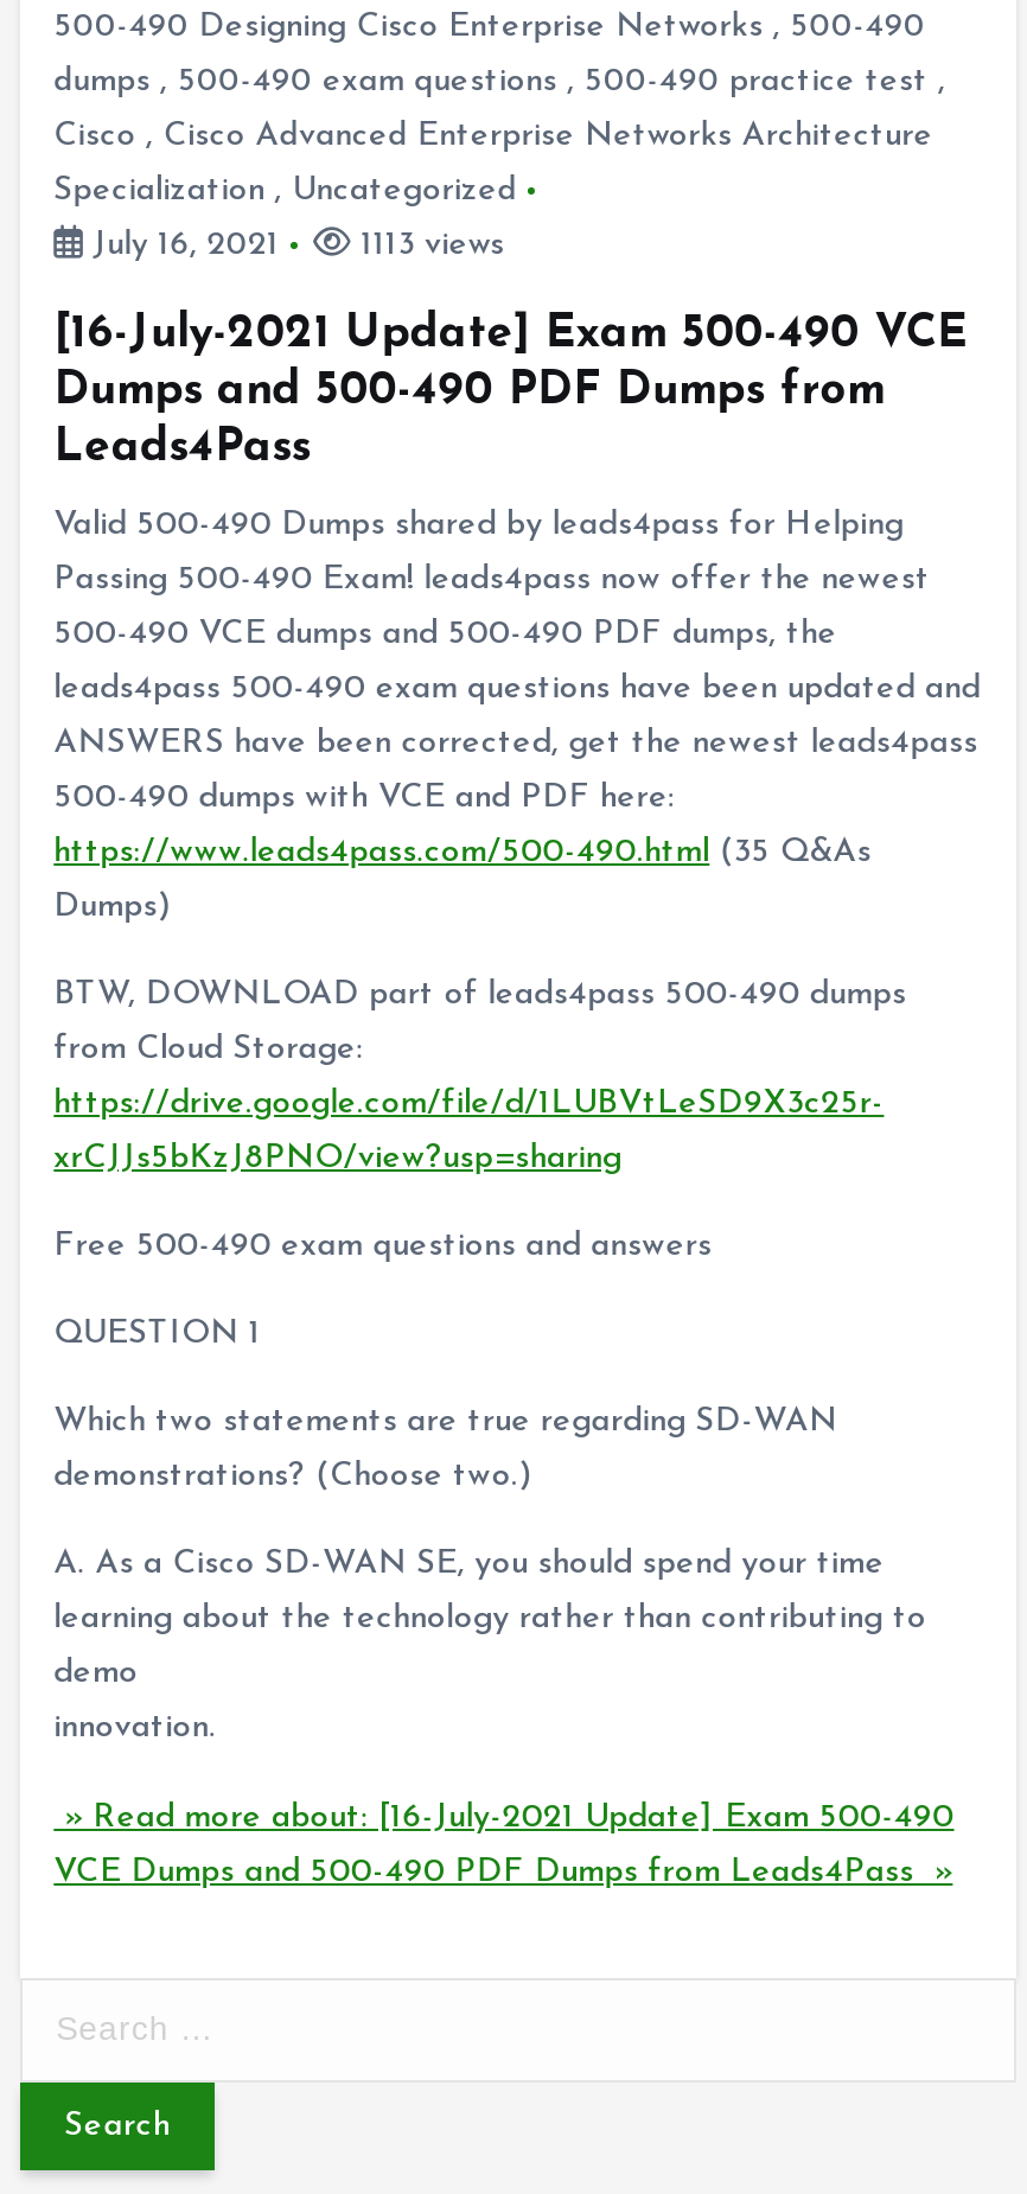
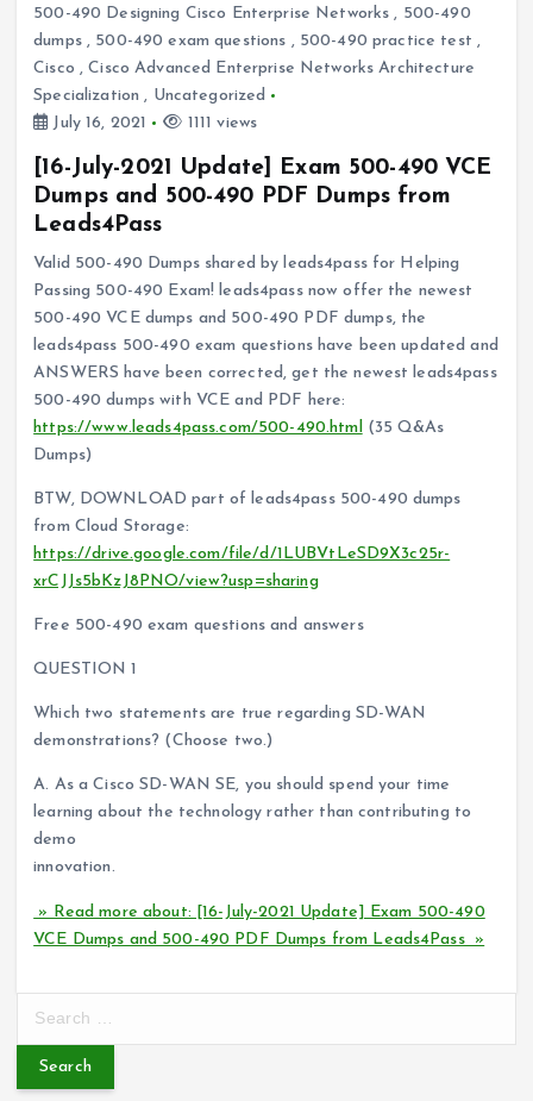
[351,228,504,263] 1113 views -> [183,114,257,132] 1111 views

